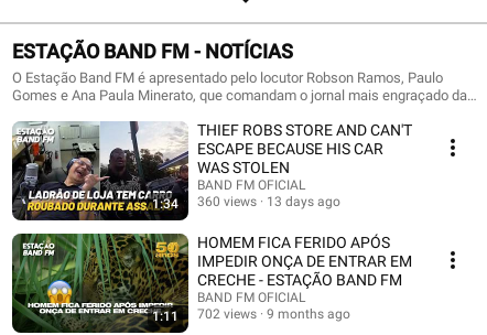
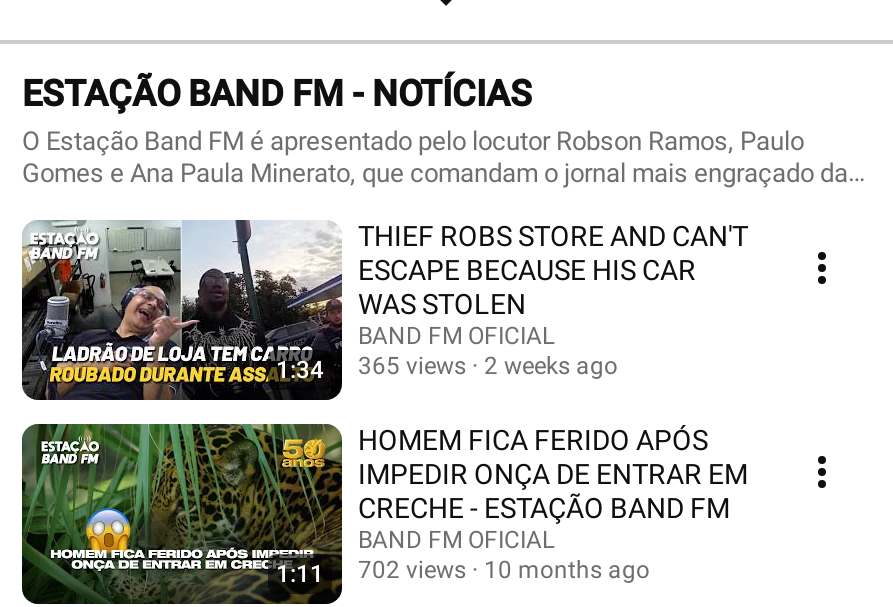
[197,193,257,209] 360 views -> [358,351,466,379] 365 views
[267,193,340,209] 13 days ago -> [484,351,618,379] 2 weeks ago
[152,306,350,323] 1:11 702 views 9 months ago -> [276,555,650,587] 1:11 702 views 10 months ago

